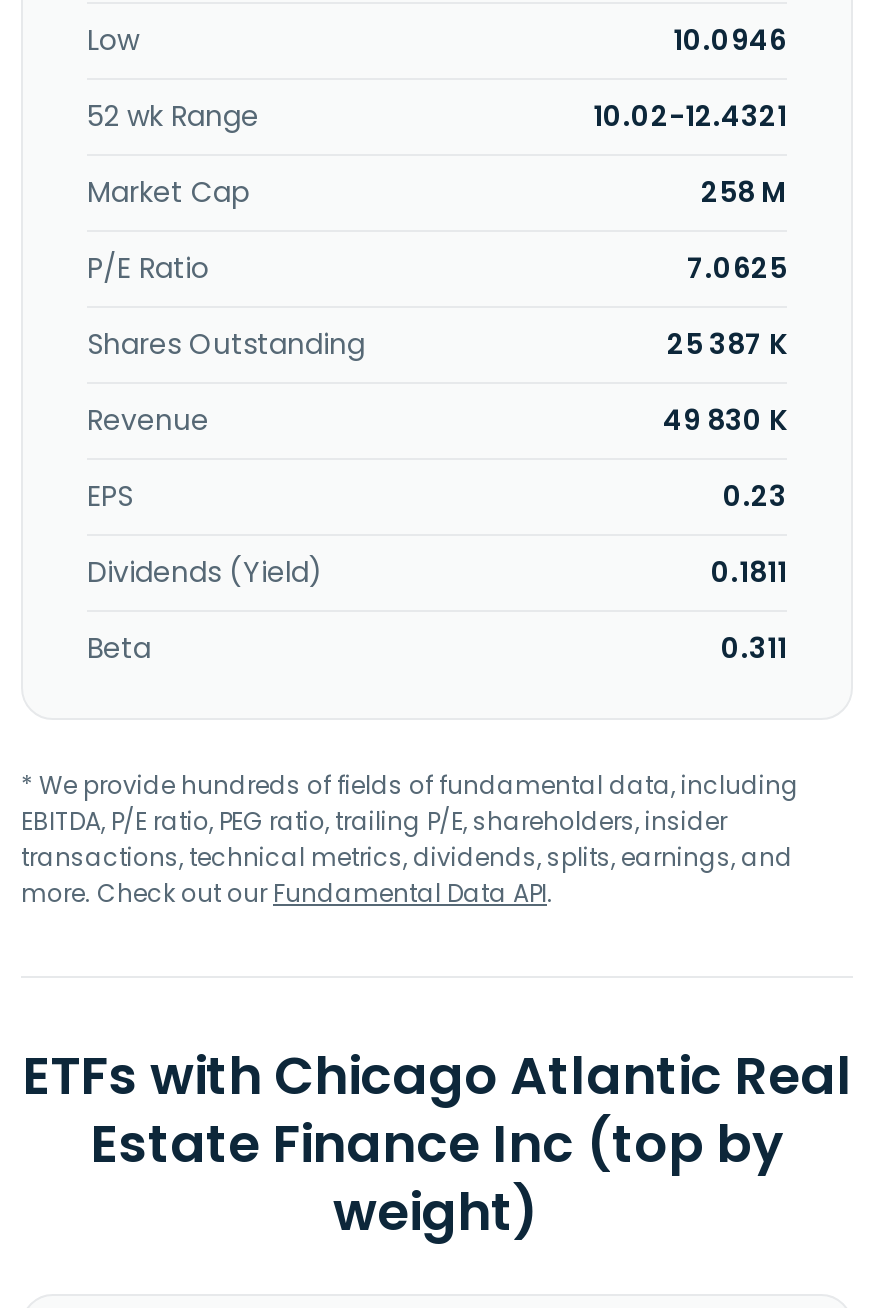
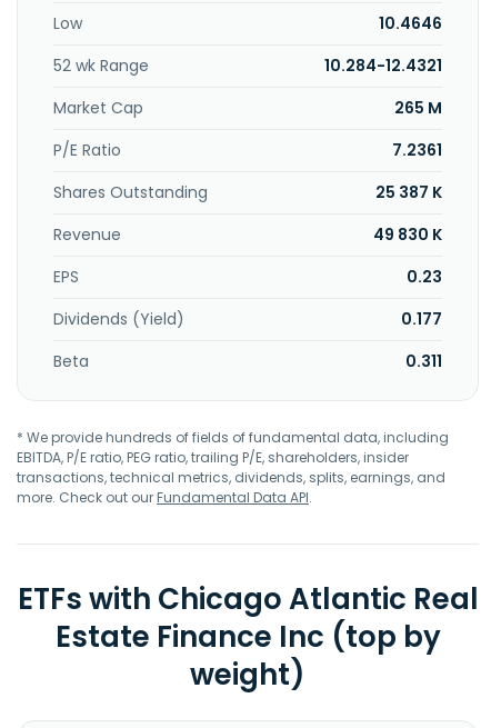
[673,20,787,60] 10.0946 -> [379,12,442,34] 10.4646
[593,96,787,136] 10.02-12.4321 -> [324,54,442,77] 10.284-12.4321
[701,172,787,212] 258 M -> [394,97,442,119] 265 M
[687,248,787,288] 7.0625 -> [392,139,442,161] 7.2361
[711,552,787,592] 0.1811 -> [401,308,442,330] 0.177

